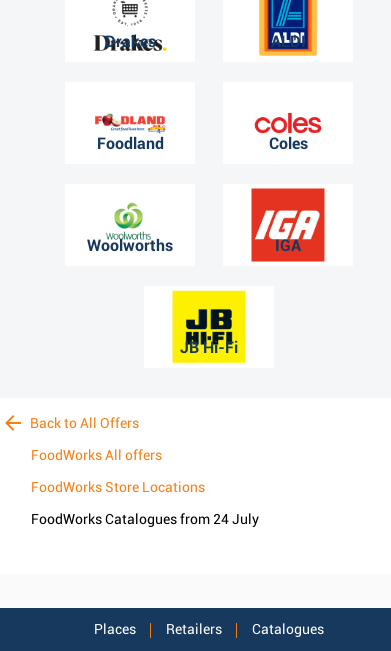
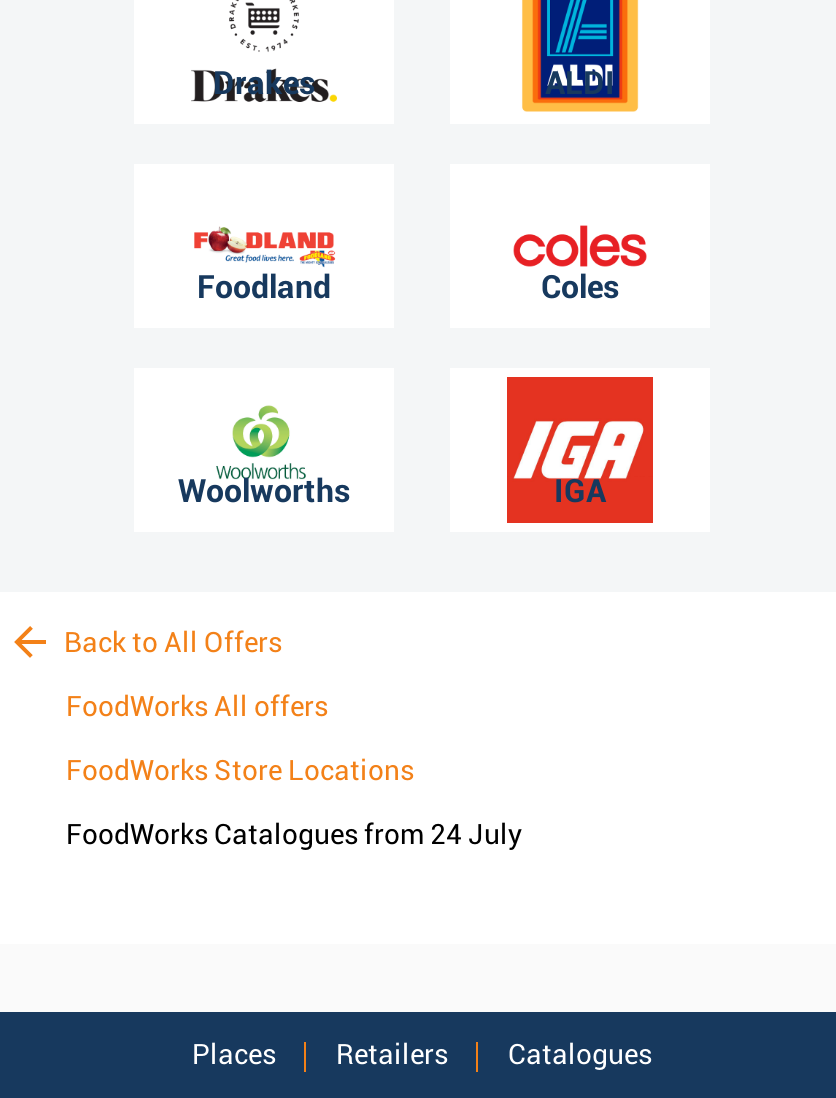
[171,290,247,357] [image] | JB Hi-Fi -> none

